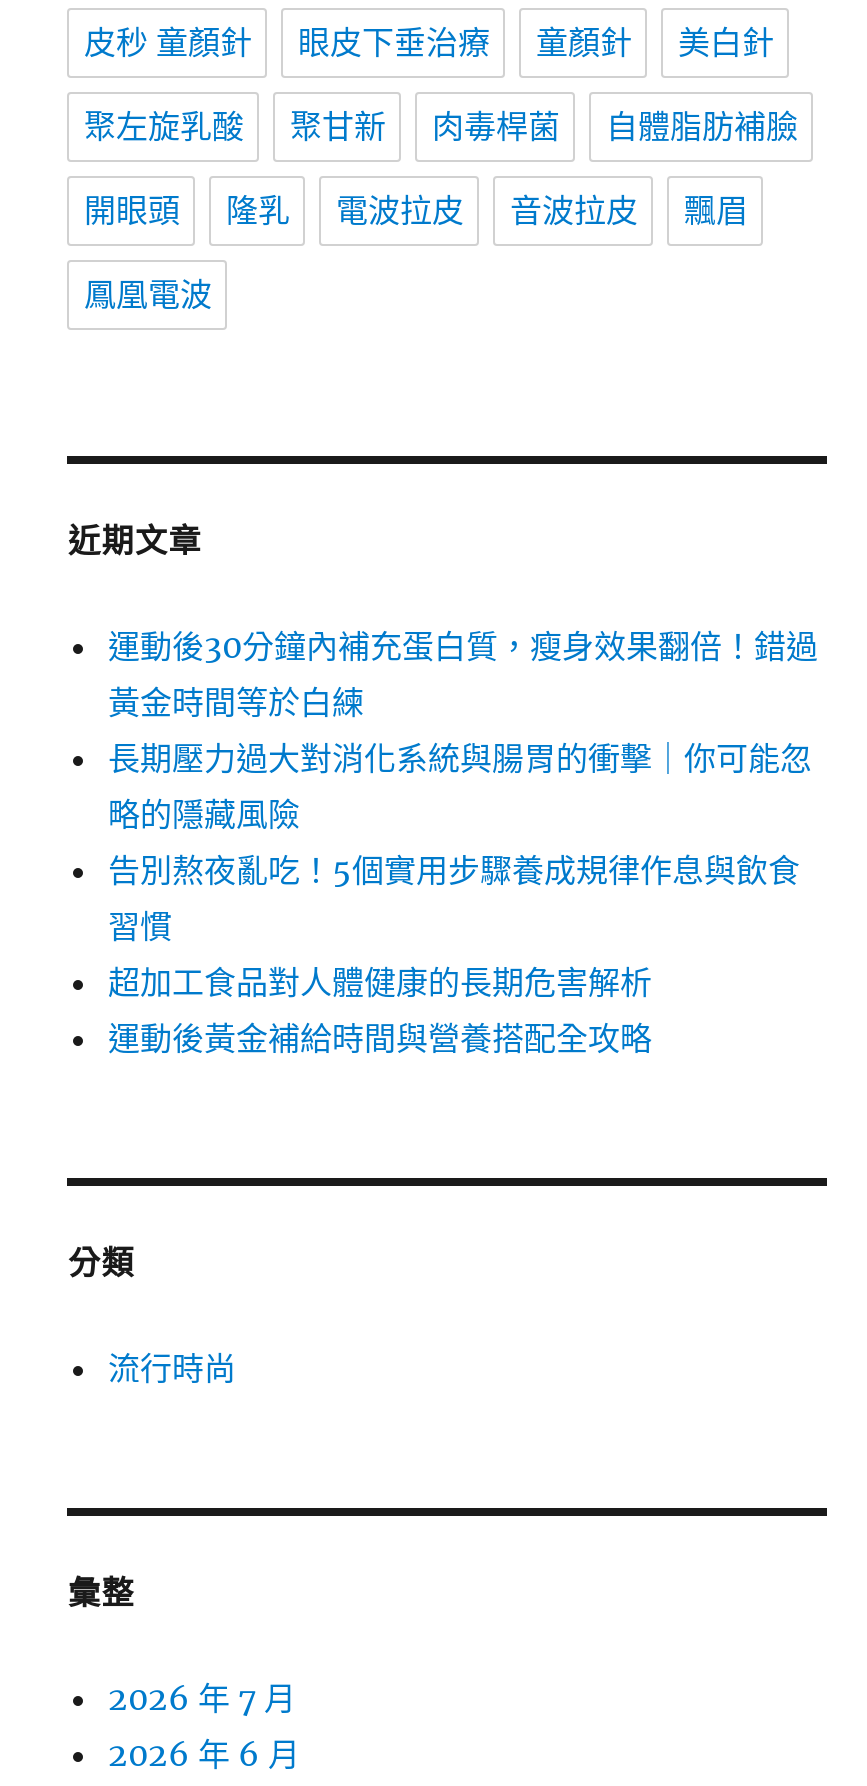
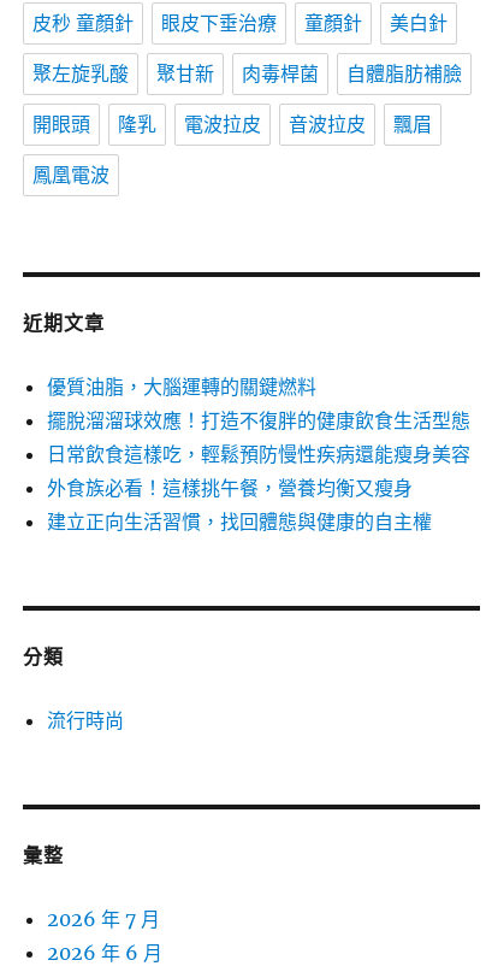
[108,626,818,1058] 運動後30分鐘內補充蛋白質，瘦身效果翻倍！錯過 | 黃金時間等於白練 | 長期壓力過大對消化系統與腸胃的衝擊｜你可能忽 | 略的隱藏風險 | 告別熬夜亂吃！5個實用步驟養成規律作息與飲食 | 習慣 | 超加工食品對人體健康的長期危害解析 | 運動後黃金補給時間與營養搭配全攻略 -> [48,375,471,534] 優質油脂，大腦運轉的關鍵燃料 | 擺脫溜溜球效應！打造不復胖的健康飲食生活型態 | 日常飲食這樣吃，輕鬆預防慢性疾病還能瘦身美容 | 外食族必看！這樣挑午餐，營養均衡又瘦身 | 建立正向生活習慣，找回體態與健康的自主權

